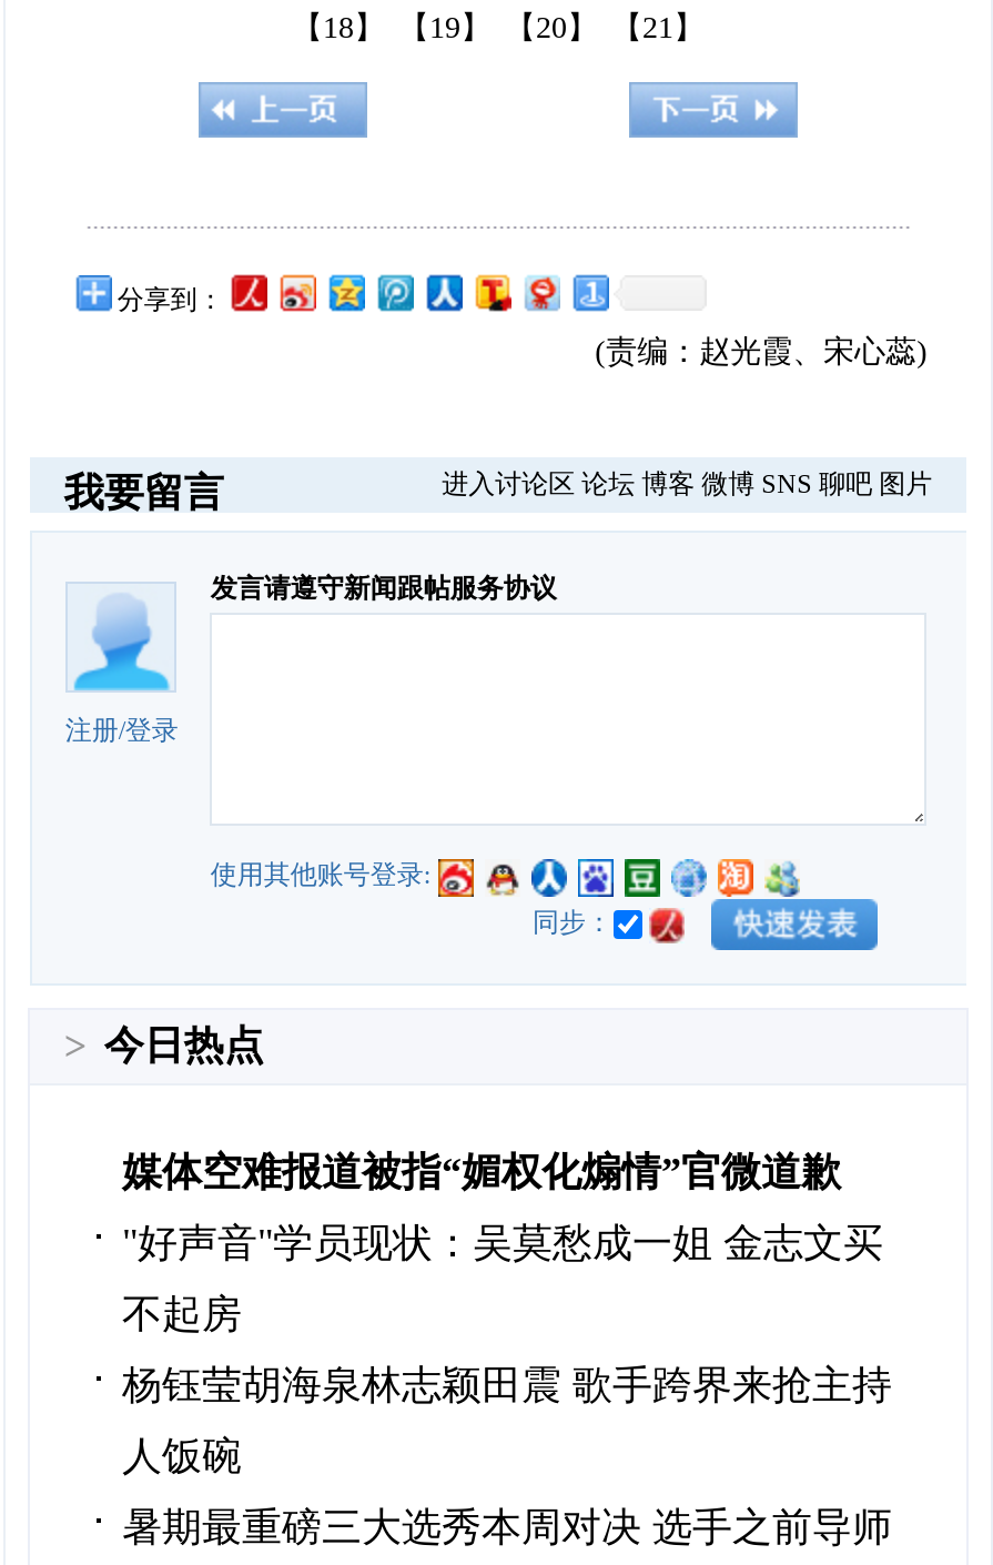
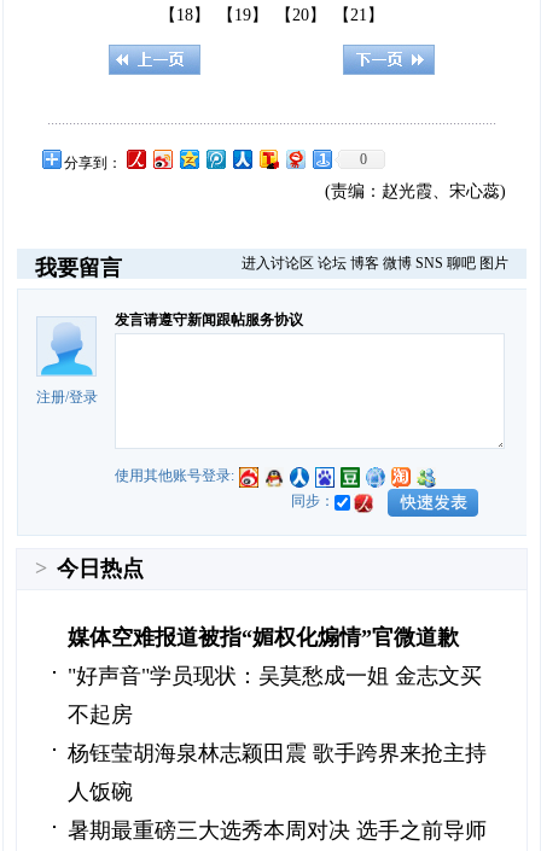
none -> [360,151,367,168] 0

